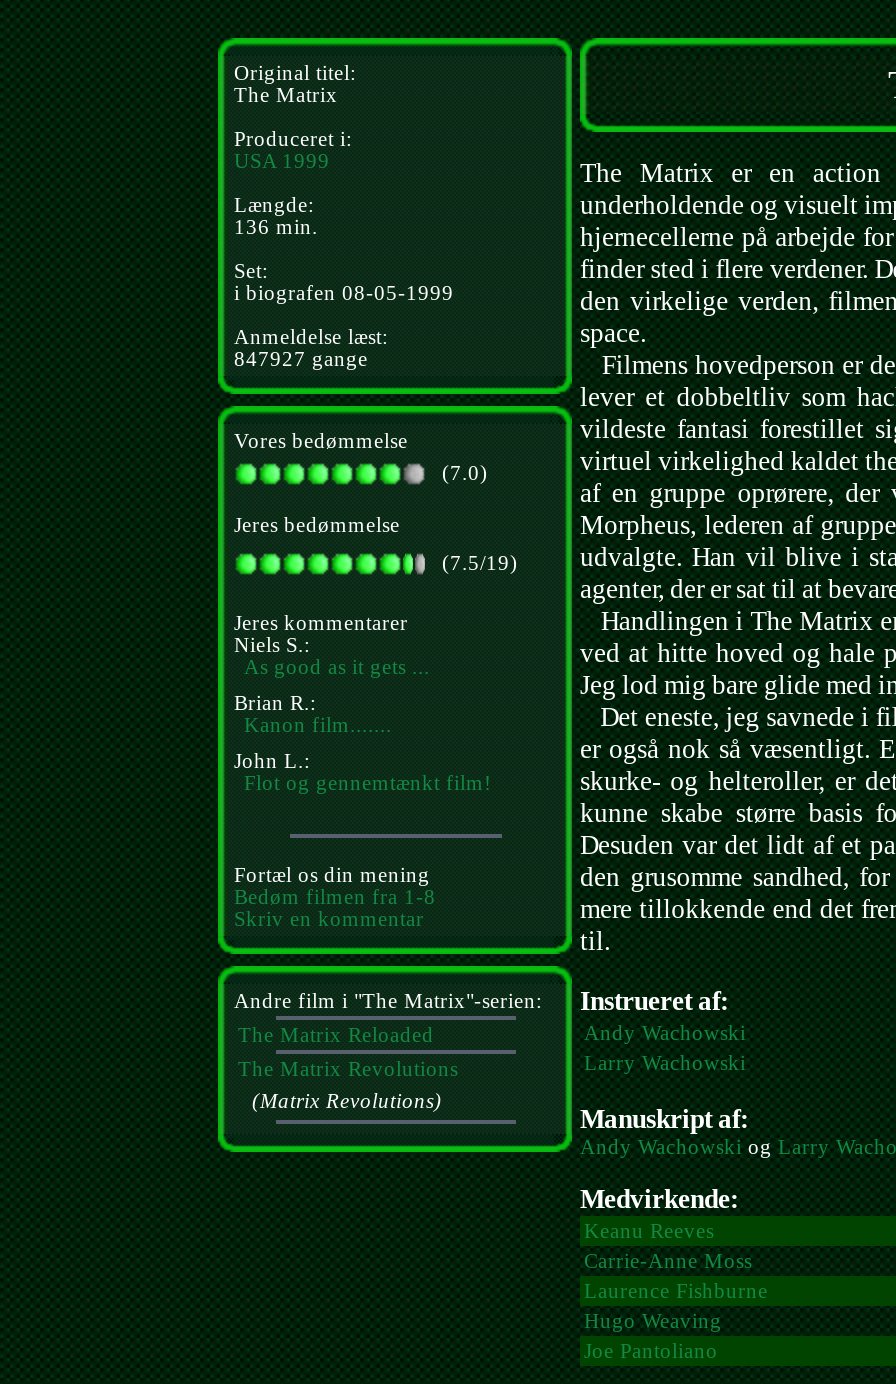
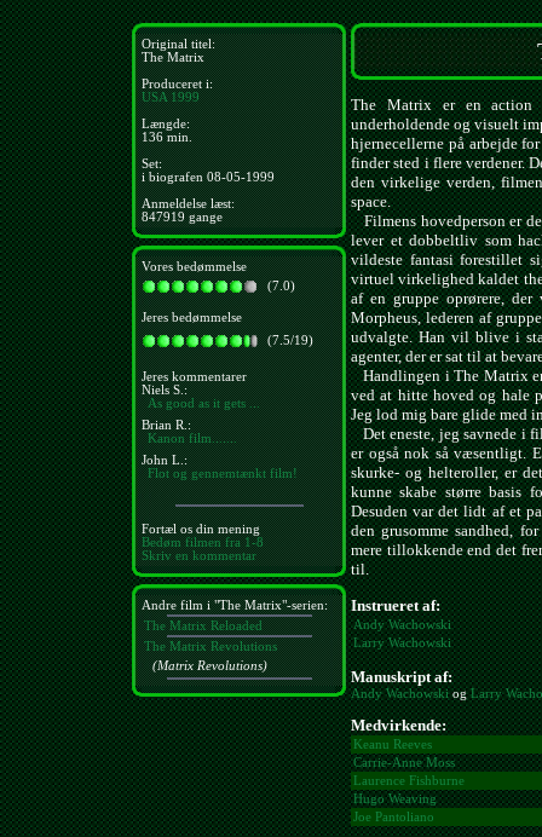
[234,348,368,370] 847927 gange -> [142,210,223,224] 847919 gange

